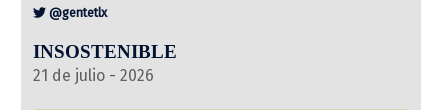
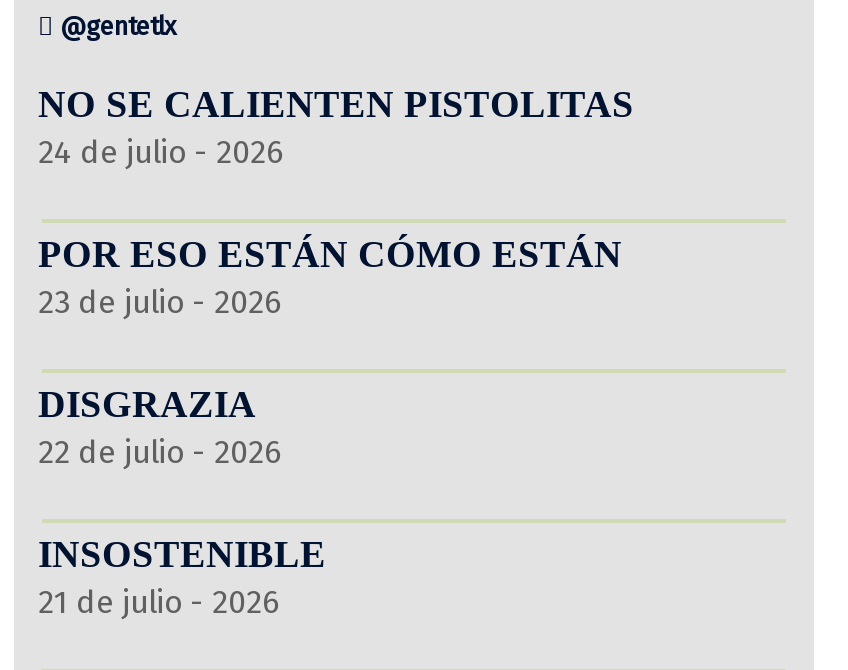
none -> [38,83,634,471] NO SE CALIENTEN PISTOLITAS | 24 de julio - 2026 | POR ESO ESTÁN CÓMO ESTÁN | 23 de julio - 2026 | DISGRAZIA | 22 de julio - 2026

